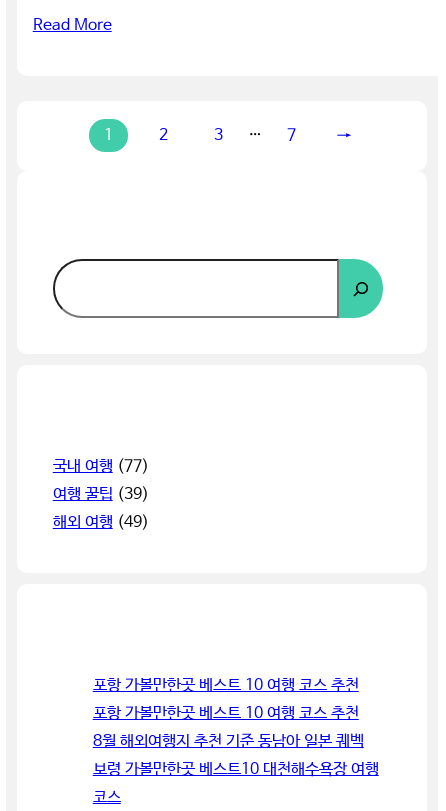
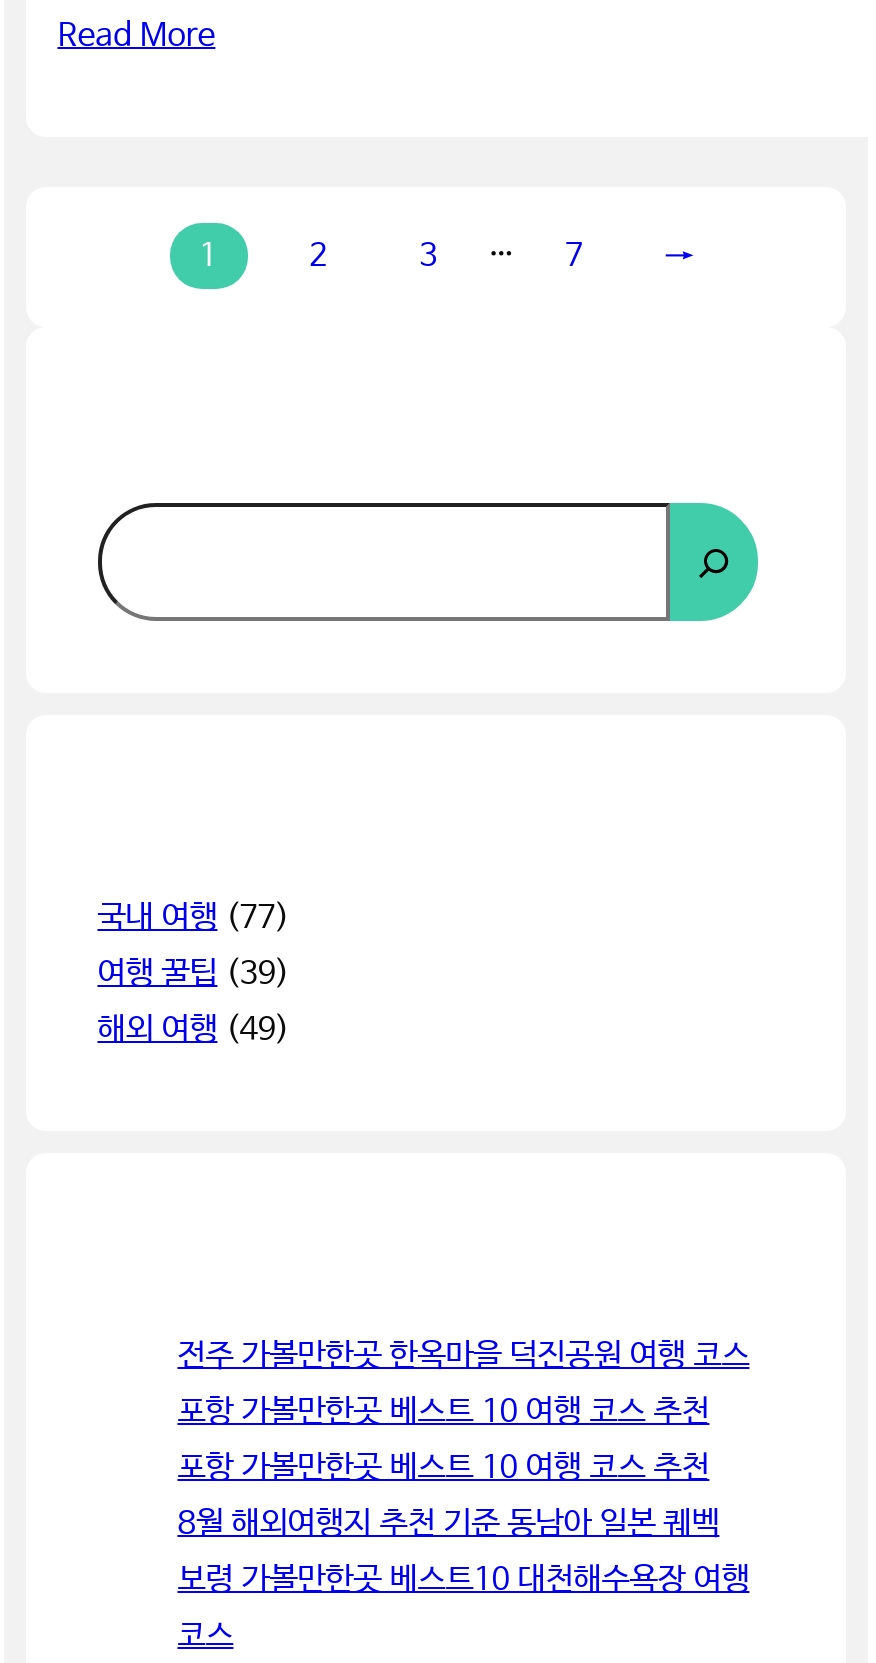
none -> [177,1337,749,1375] 전주 가볼만한곳 한옥마을 덕진공원 여행 코스

